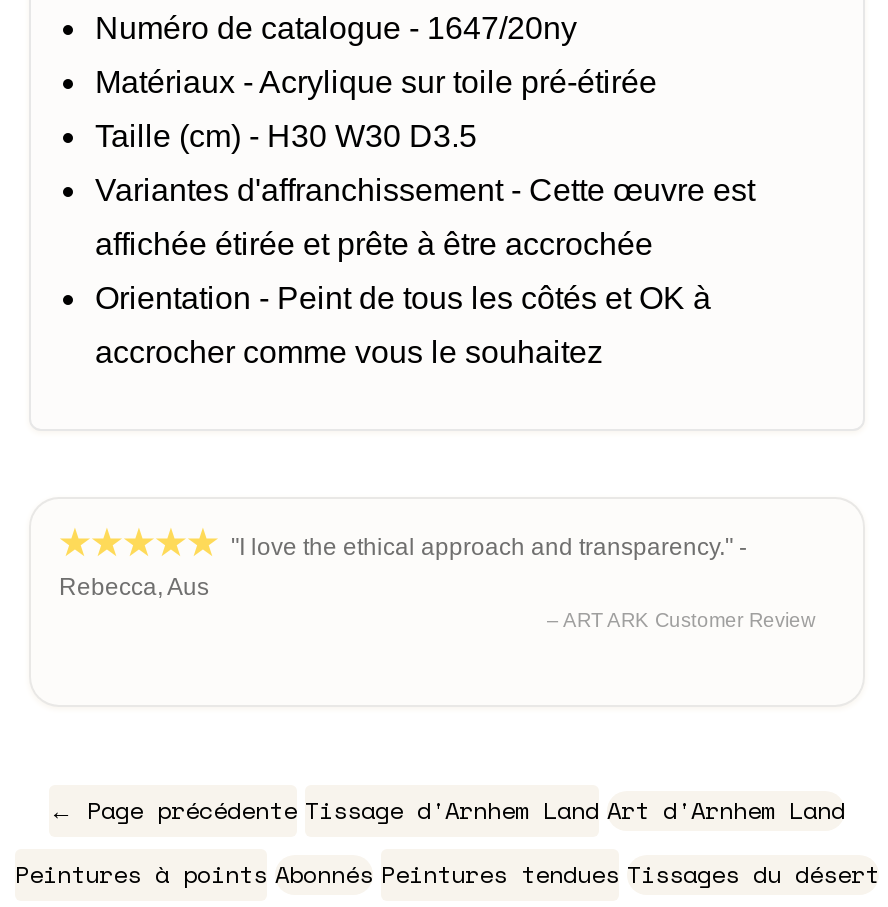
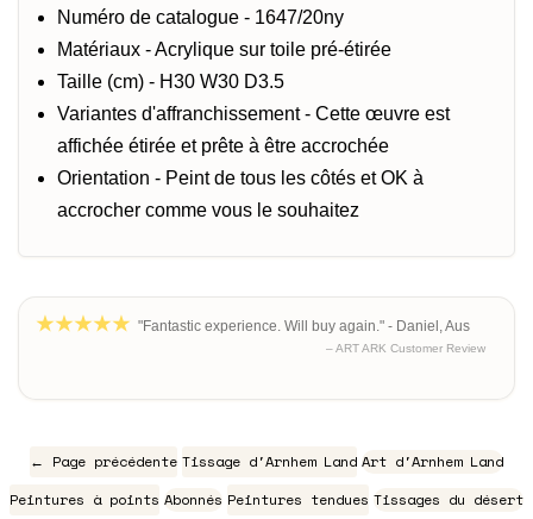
[59,533,747,601] "I love the ethical approach and transparency." - | Rebecca, Aus -> [138,318,470,334] "Fantastic experience. Will buy again." - Daniel, Aus

